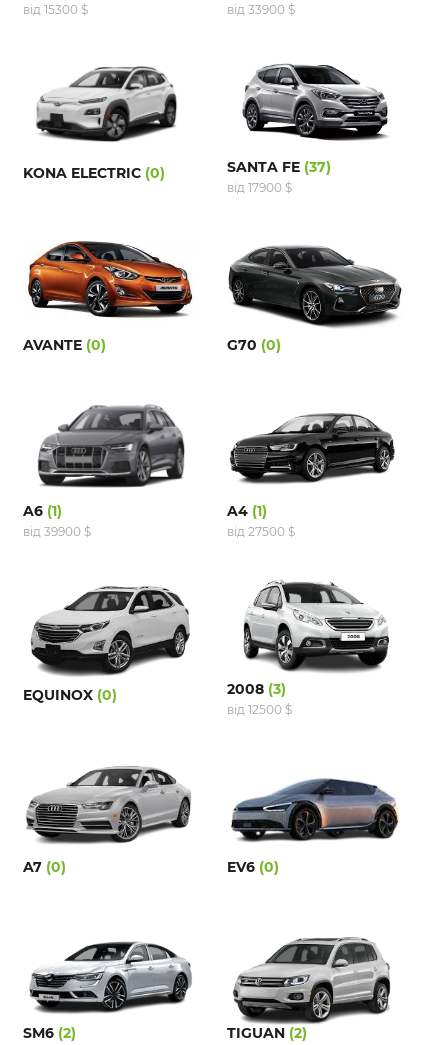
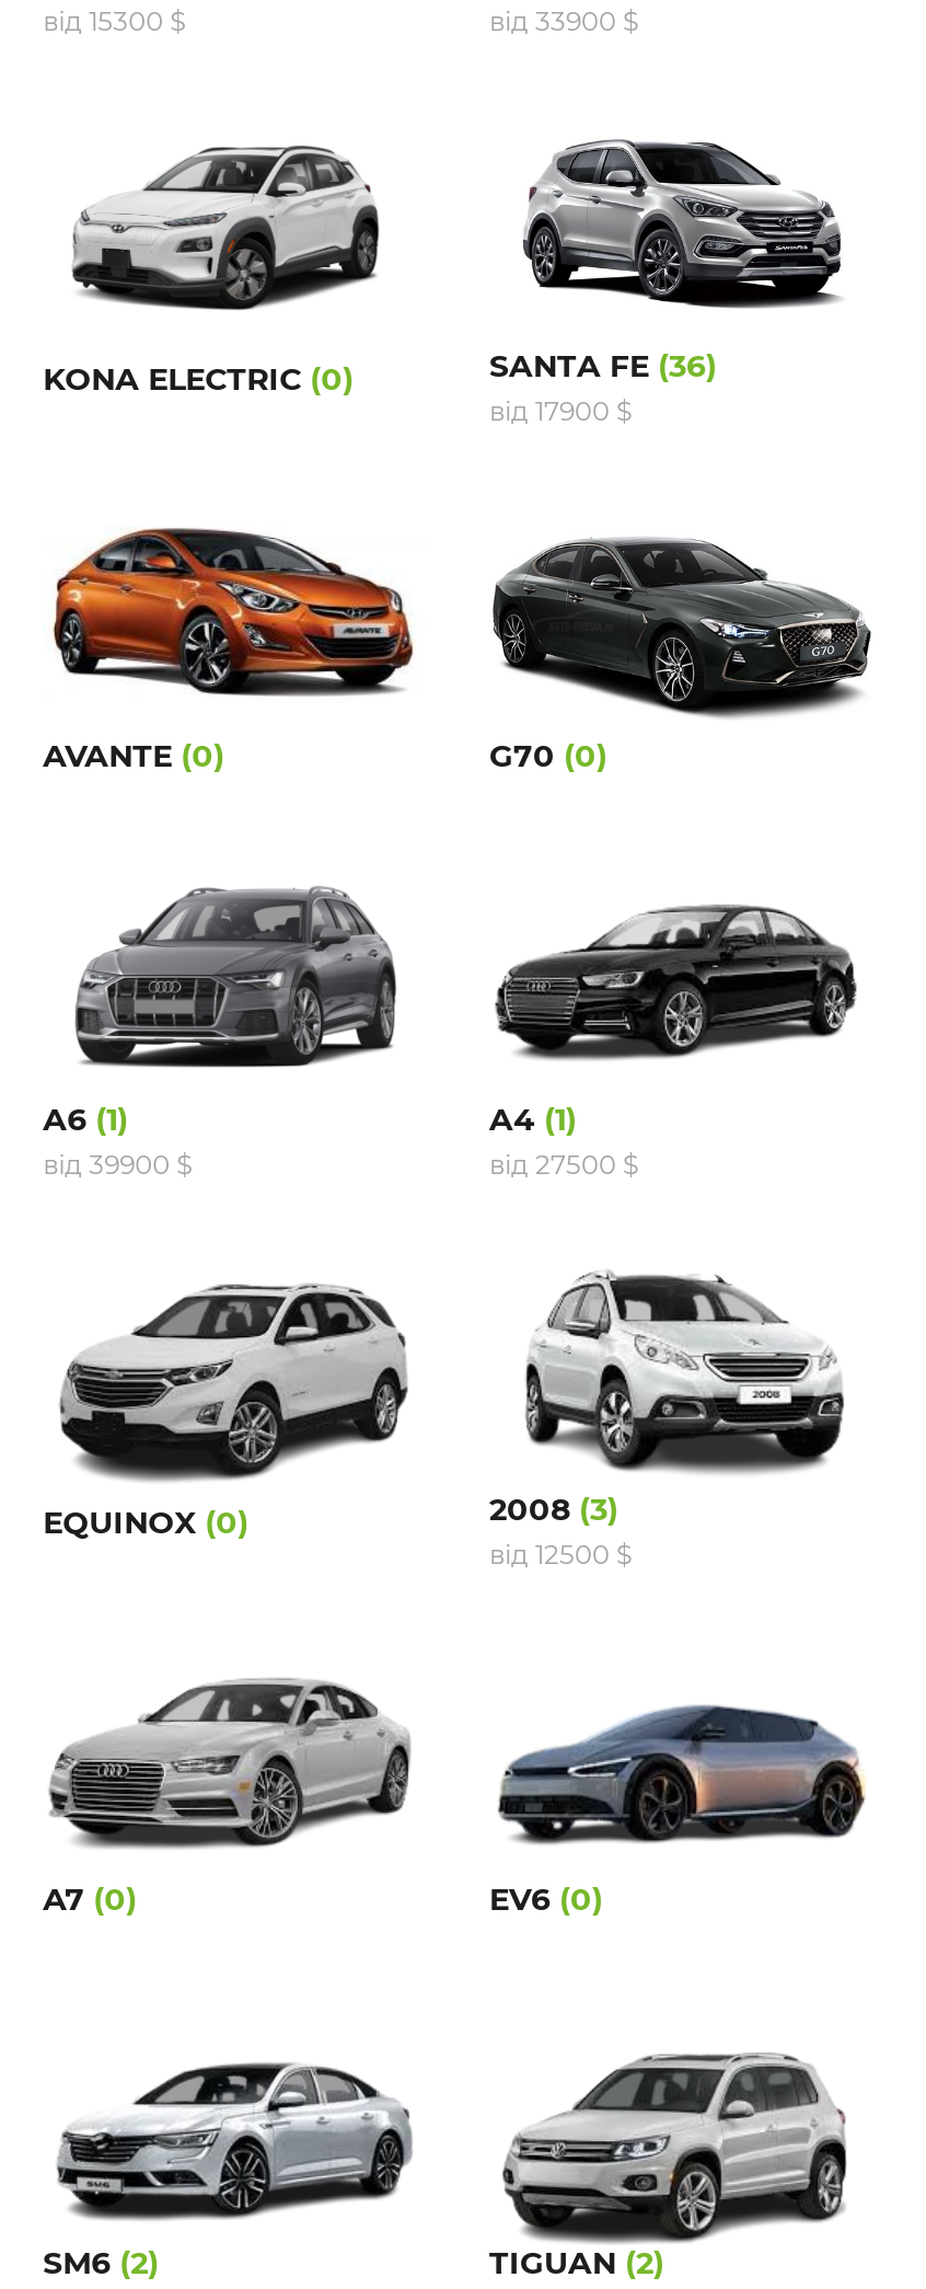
[227,158,331,176] SANTA FE (37) -> [489,347,717,386] SANTA FE (36)

